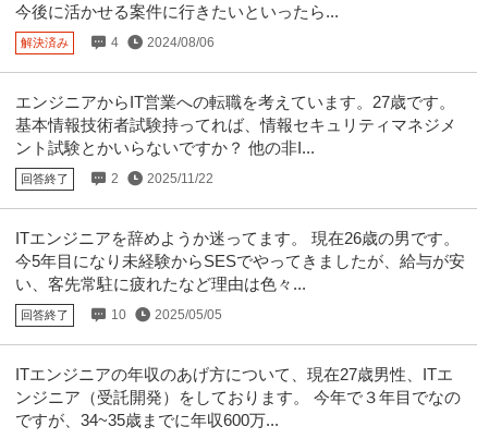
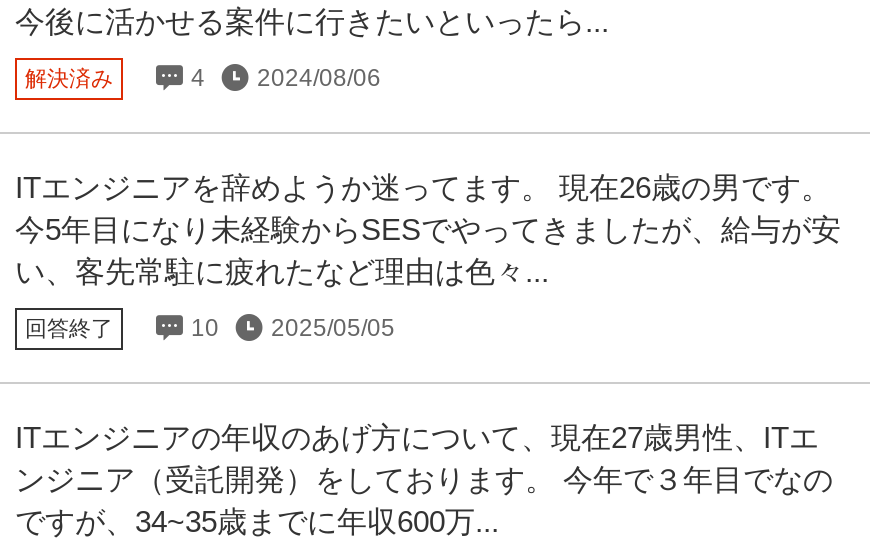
[15,93,456,187] エンジニアからIT営業への転職を考えています。27歳です。 | 基本情報技術者試験持ってれば、情報セキュリティマネジメ | ント試験とかいらないですか？ 他の非I... | 回答終了 | 2 | 2025/11/22 -> none

